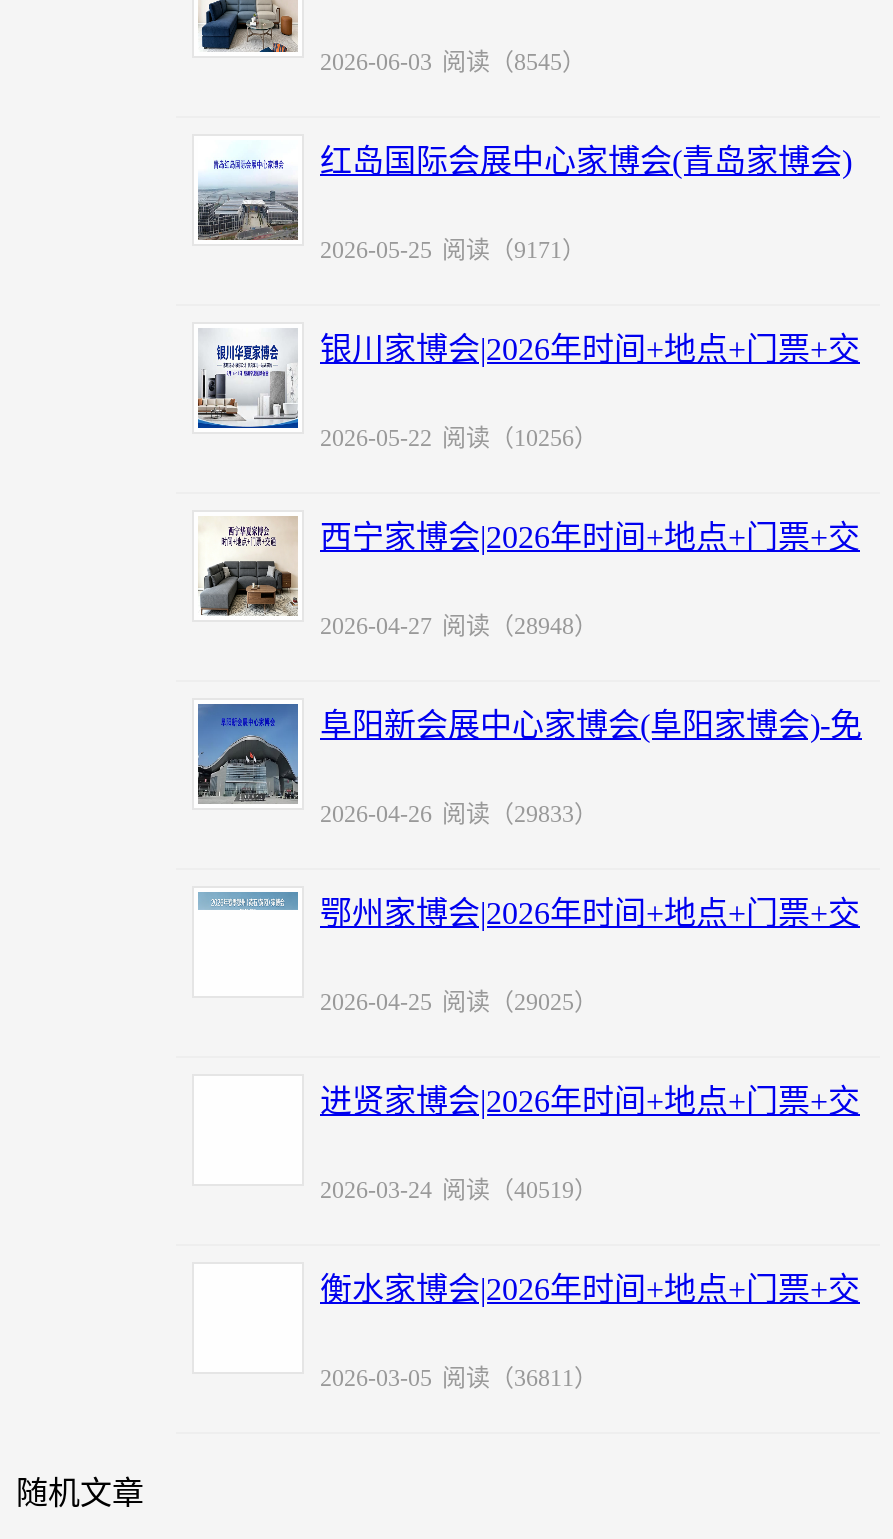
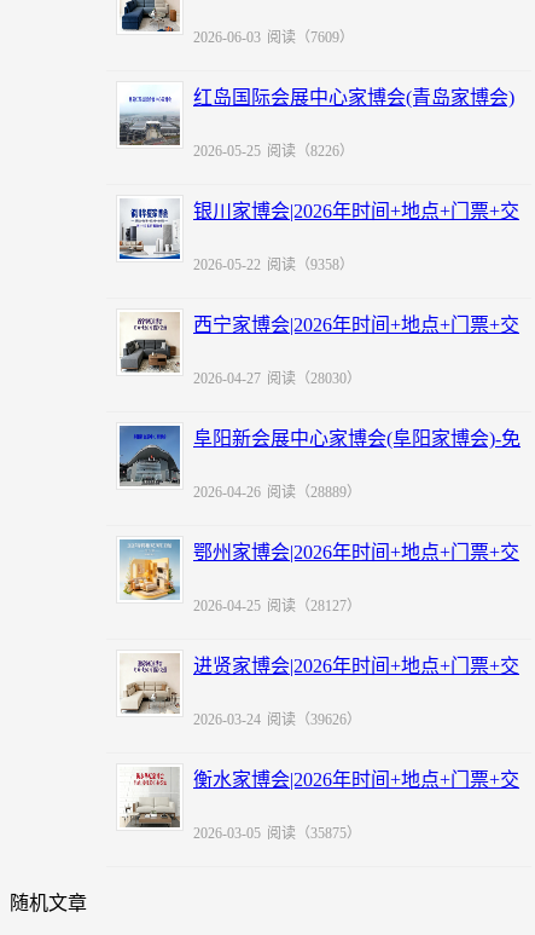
[320,48,586,76] 2026-06-03 阅读（8545） -> [193,29,354,46] 2026-06-03 阅读（7609）
[320,236,586,264] 2026-05-25 阅读（9171） -> [193,143,354,160] 2026-05-25 阅读（8226）
[320,424,598,452] 2026-05-22 阅读（10256） -> [193,256,354,273] 2026-05-22 阅读（9358）
[320,612,598,640] 2026-04-27 阅读（28948） -> [193,370,361,387] 2026-04-27 阅读（28030）
[320,800,598,828] 2026-04-26 阅读（29833） -> [193,484,361,501] 2026-04-26 阅读（28889）
none -> [118,544,181,601] [image]
none -> [120,653,180,715] [image]
[320,988,598,1016] 2026-04-25 阅读（29025） -> [193,598,361,614] 2026-04-25 阅读（28127）
none -> [120,767,181,829] [image]
[320,1176,598,1204] 2026-03-24 阅读（40519） -> [193,711,361,728] 2026-03-24 阅读（39626）
[320,1364,598,1392] 2026-03-05 阅读（36811） -> [193,825,361,842] 2026-03-05 阅读（35875）

